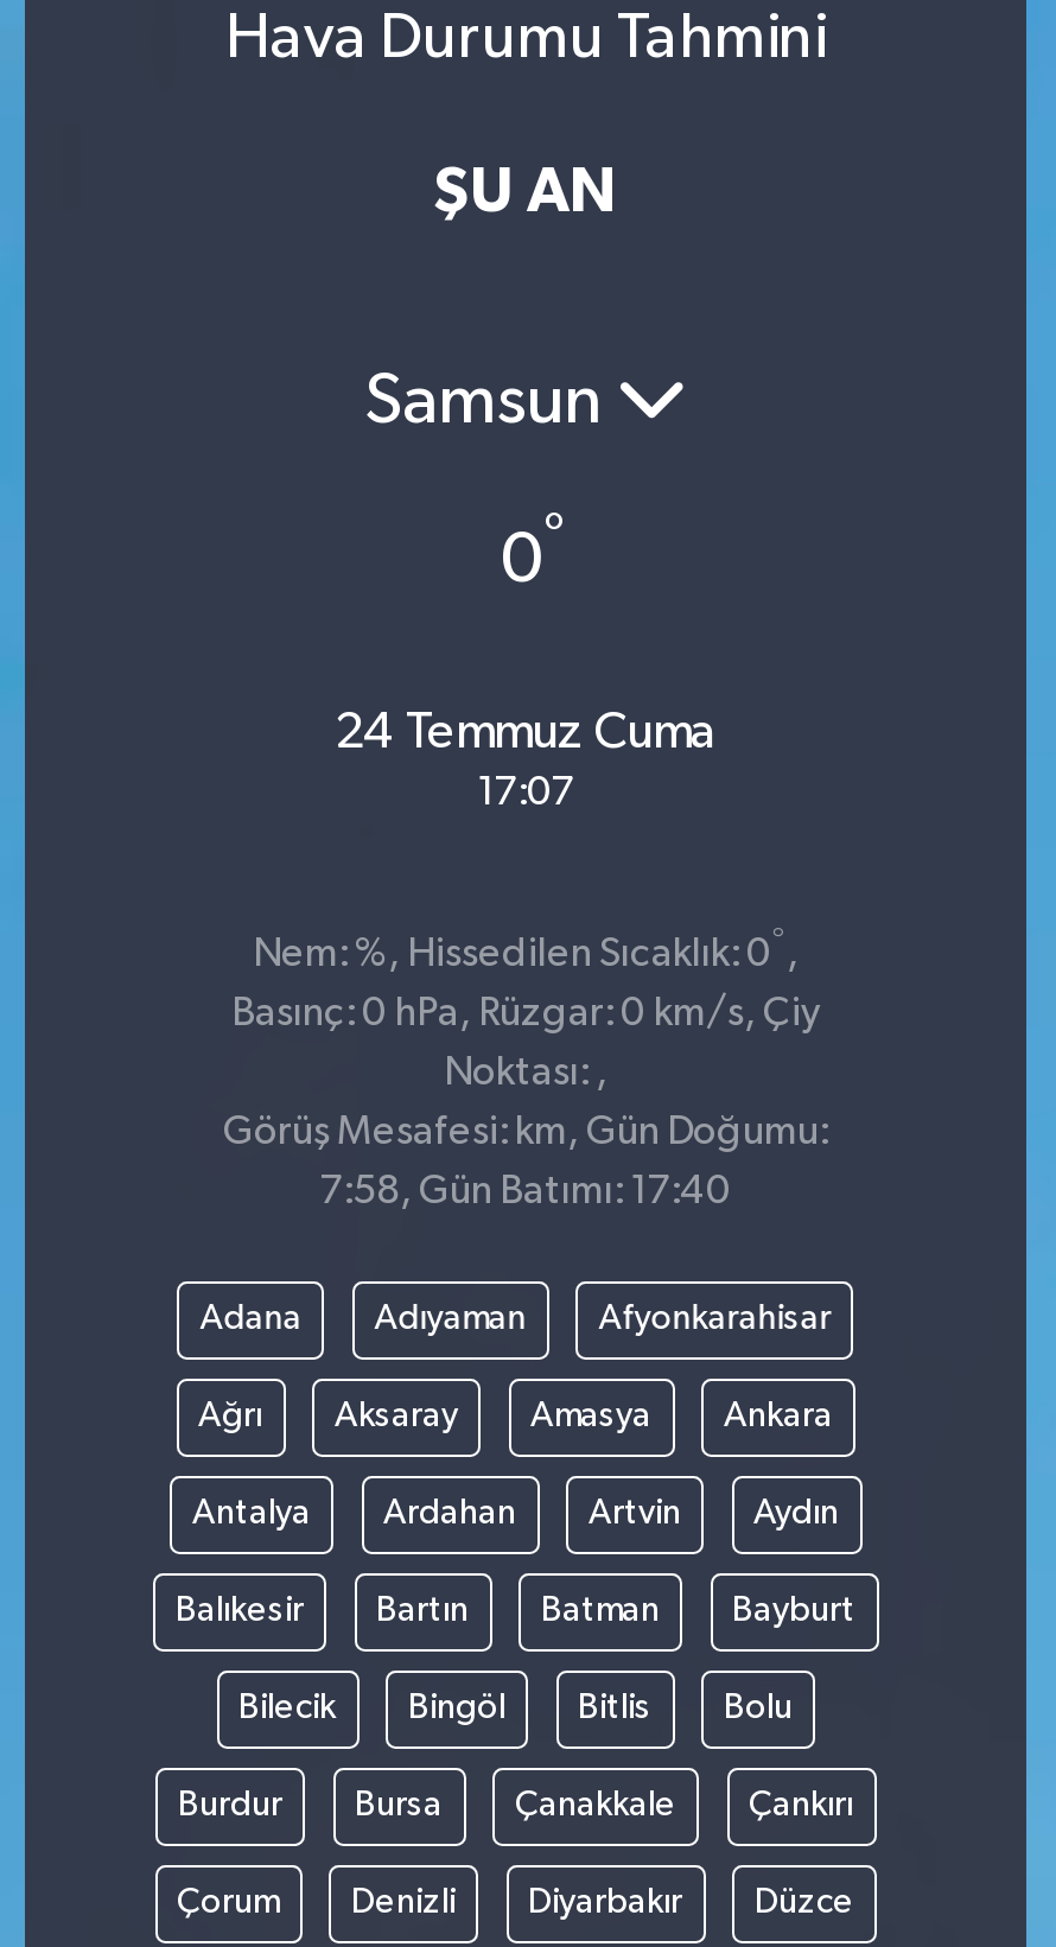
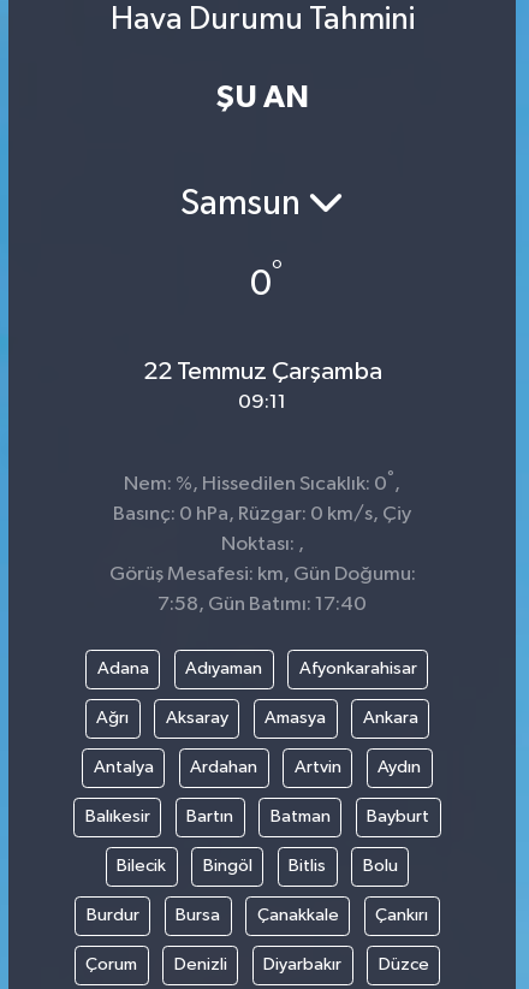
[335,707,717,760] 24 Temmuz Cuma -> [142,359,382,385] 22 Temmuz Çarşamba
[477,774,574,814] 17:07 -> [238,392,286,413] 09:11

